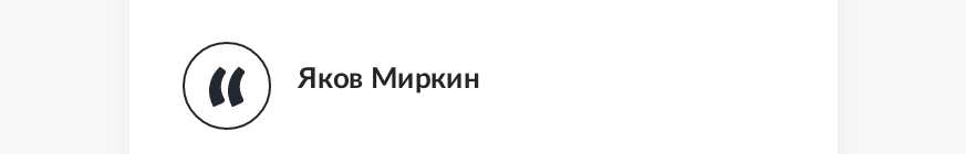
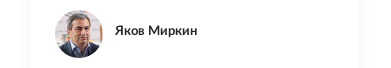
[176,35,271,139] [image] -> [55,10,101,59] [image]

